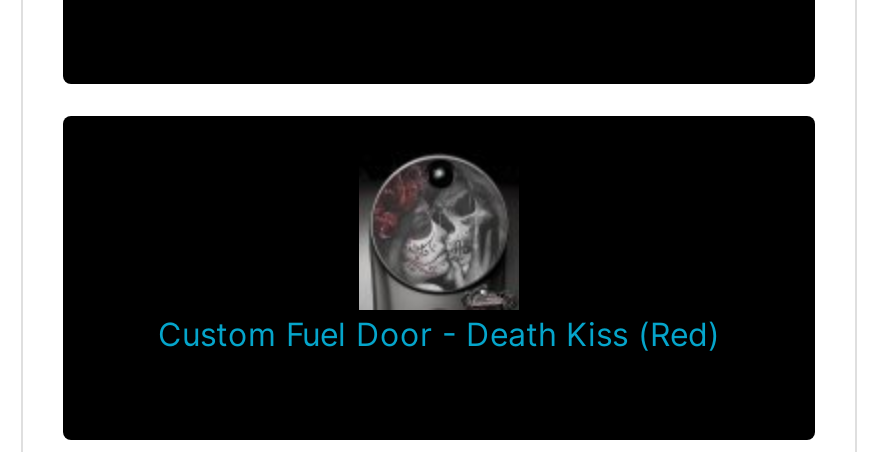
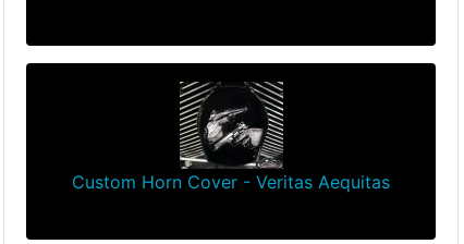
[158,150,720,354] [image] | Custom Fuel Door - Death Kiss (Red) -> [72,81,390,193] [image] | Custom Horn Cover - Veritas Aequitas

